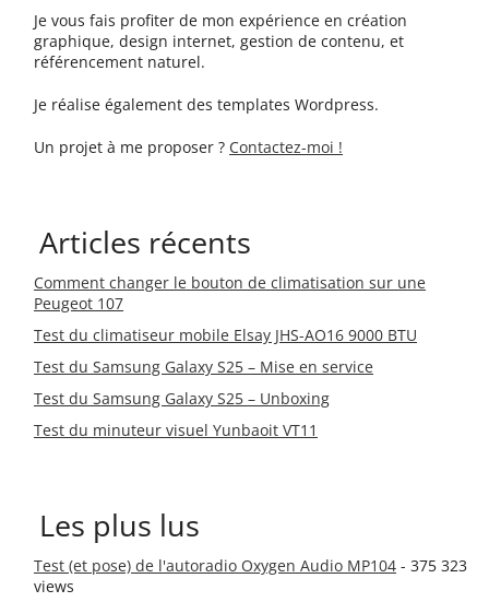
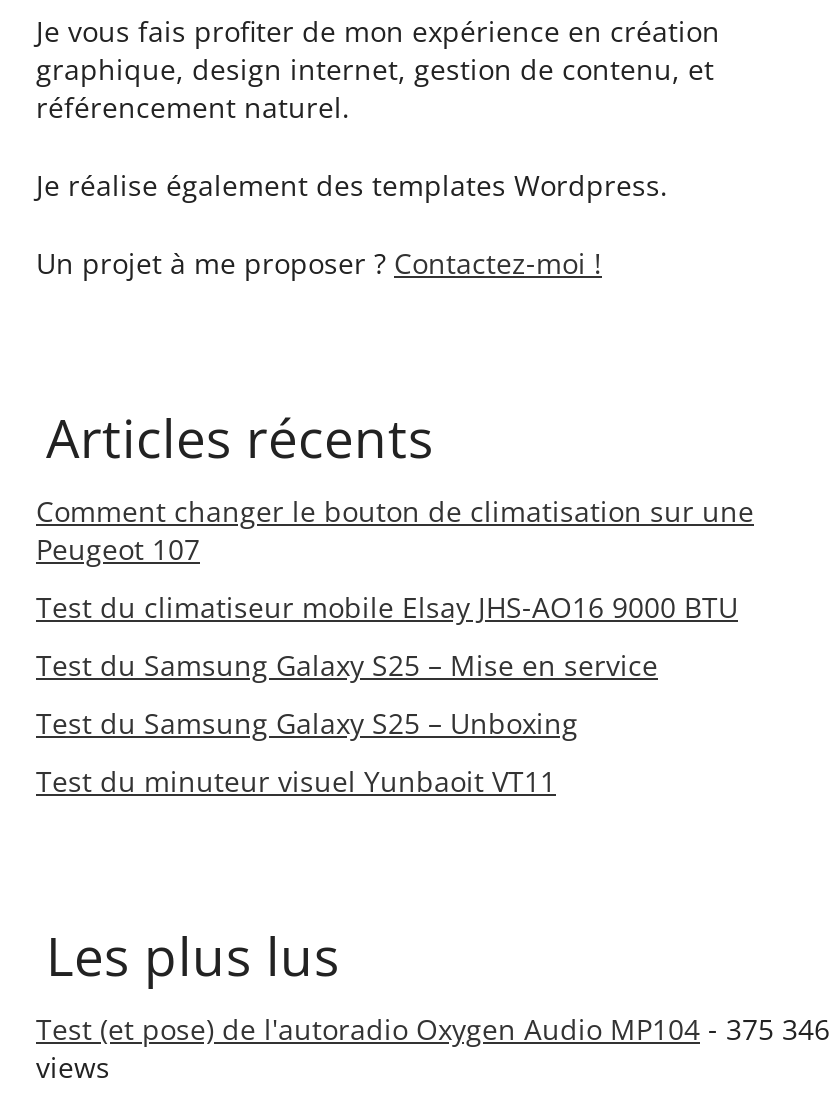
[34,555,467,576] Test (et pose) de l'autoradio Oxygen Audio MP104 - 375 323 -> [36,1010,830,1048] Test (et pose) de l'autoradio Oxygen Audio MP104 - 375 346

